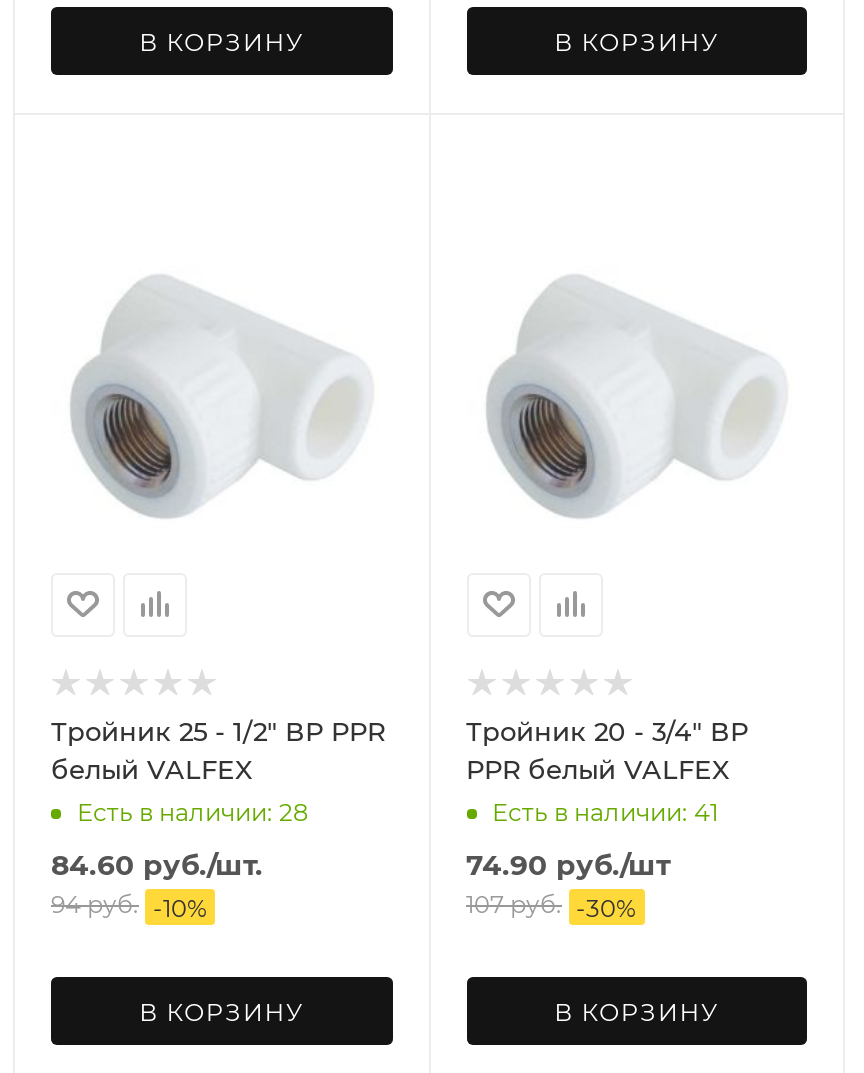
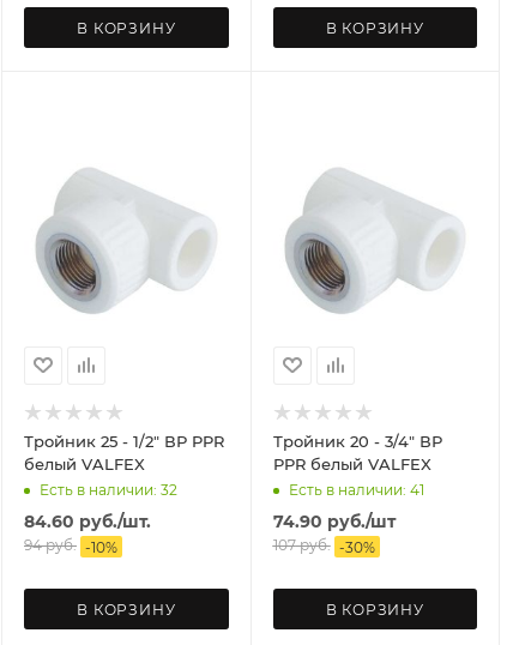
[77,796,309,826] Есть в наличии: 28 -> [40,480,177,498] Есть в наличии: 32

